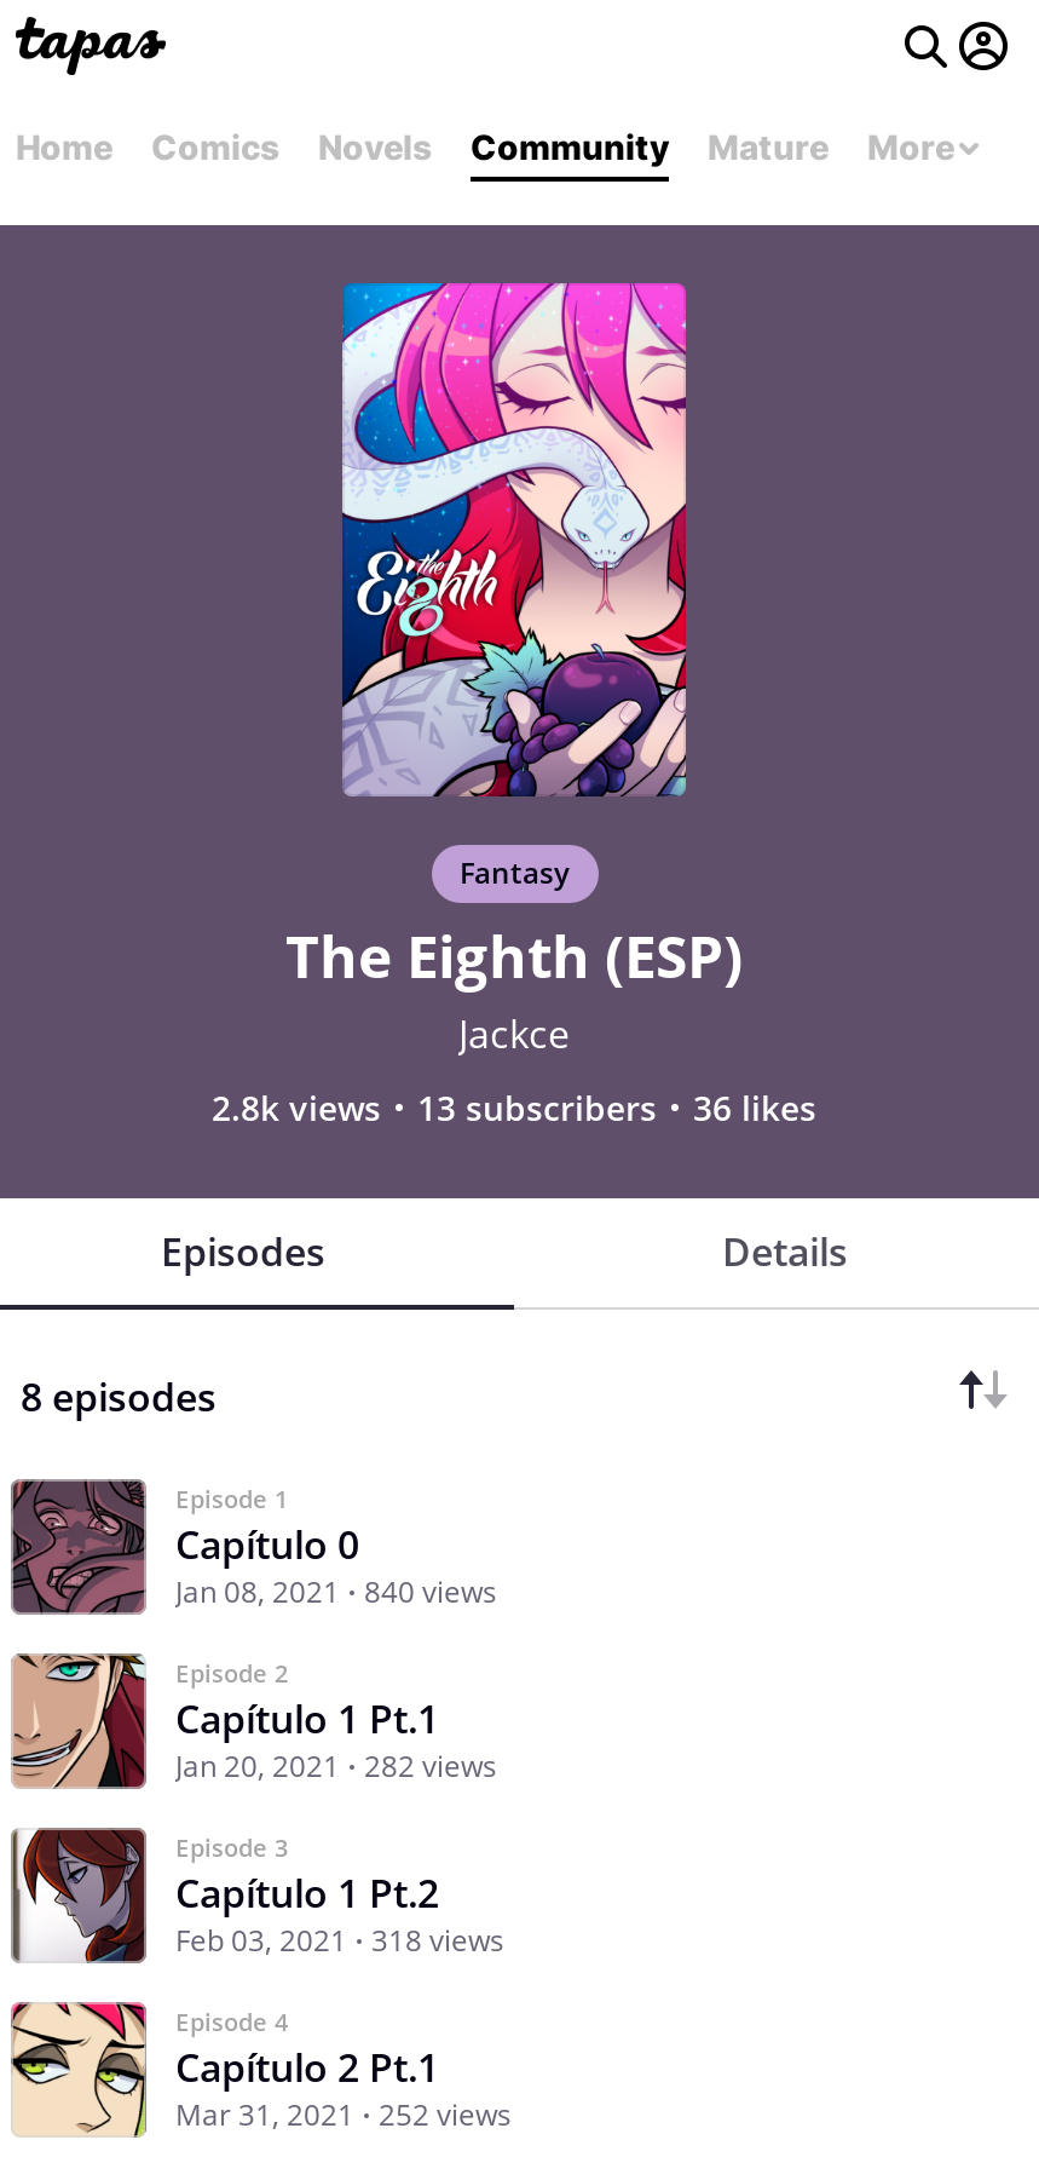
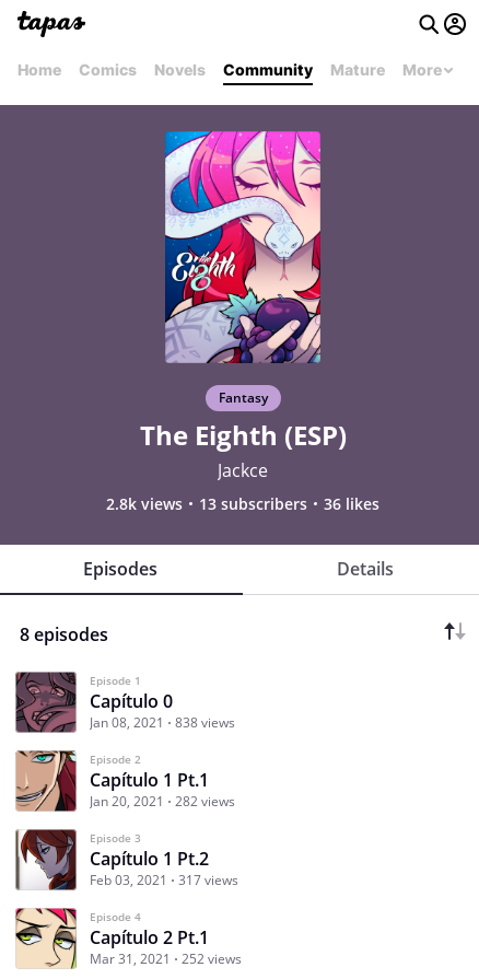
[175,1571,497,1612] Jan 08, 2021 840 views -> [90,713,235,732] Jan 08, 2021 838 views
[175,1920,504,1961] Feb 03, 2021 318 views -> [90,871,238,889] Feb 03, 2021 317 views

